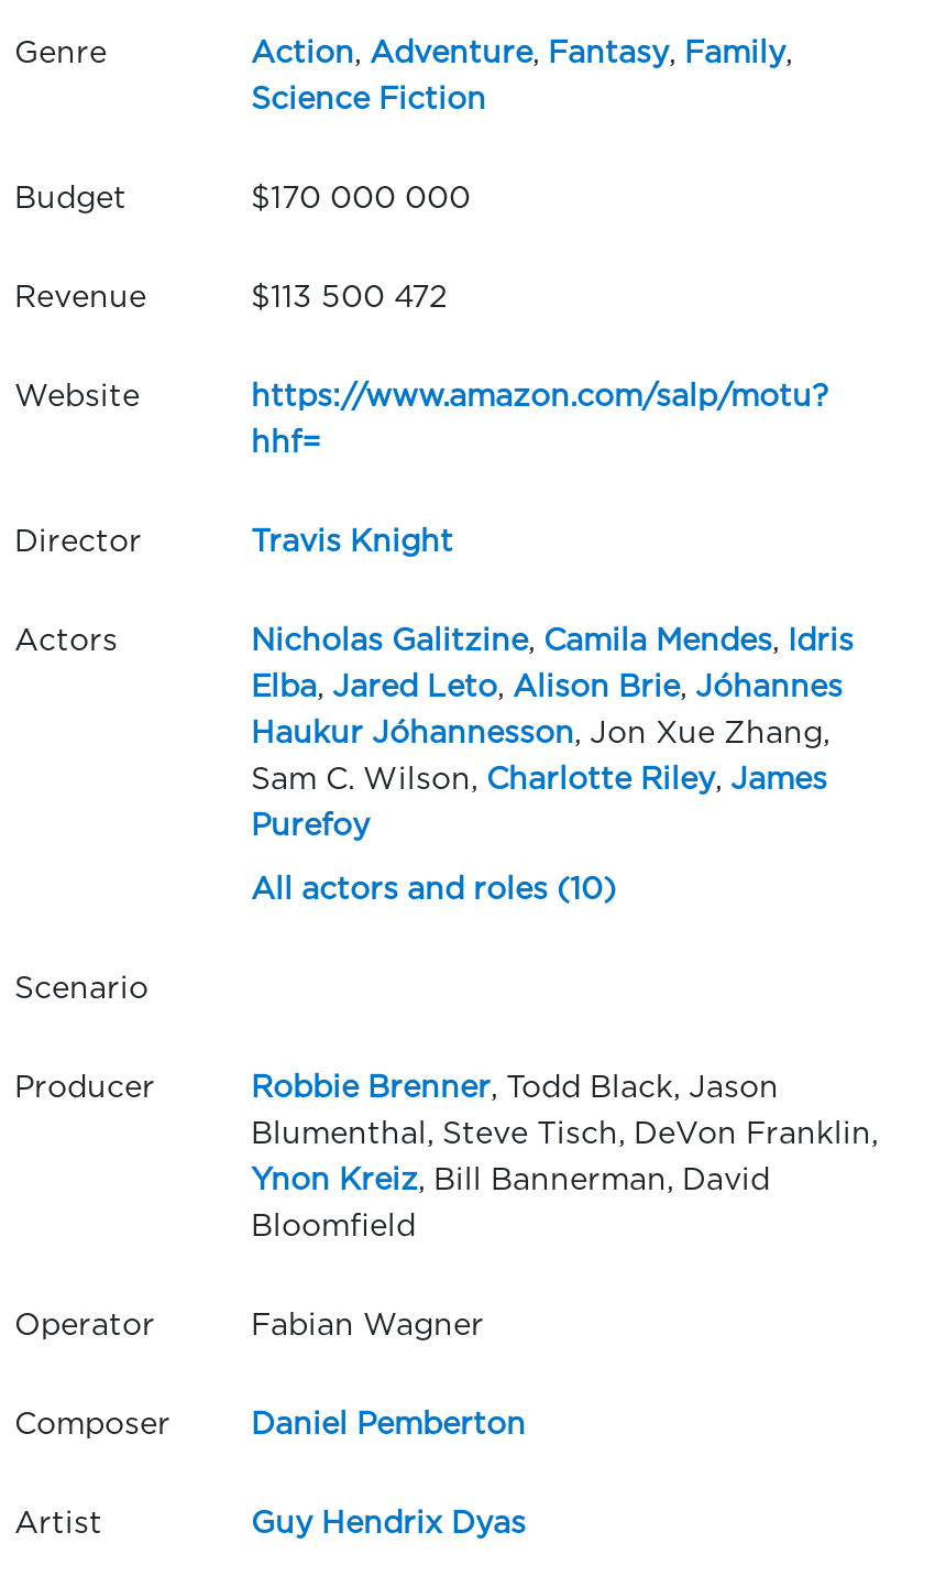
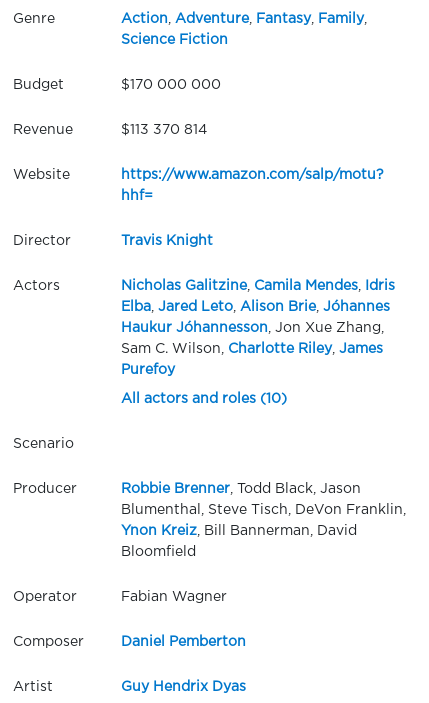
[251,286,447,312] $113 500 472 -> [120,124,206,136] $113 370 814

